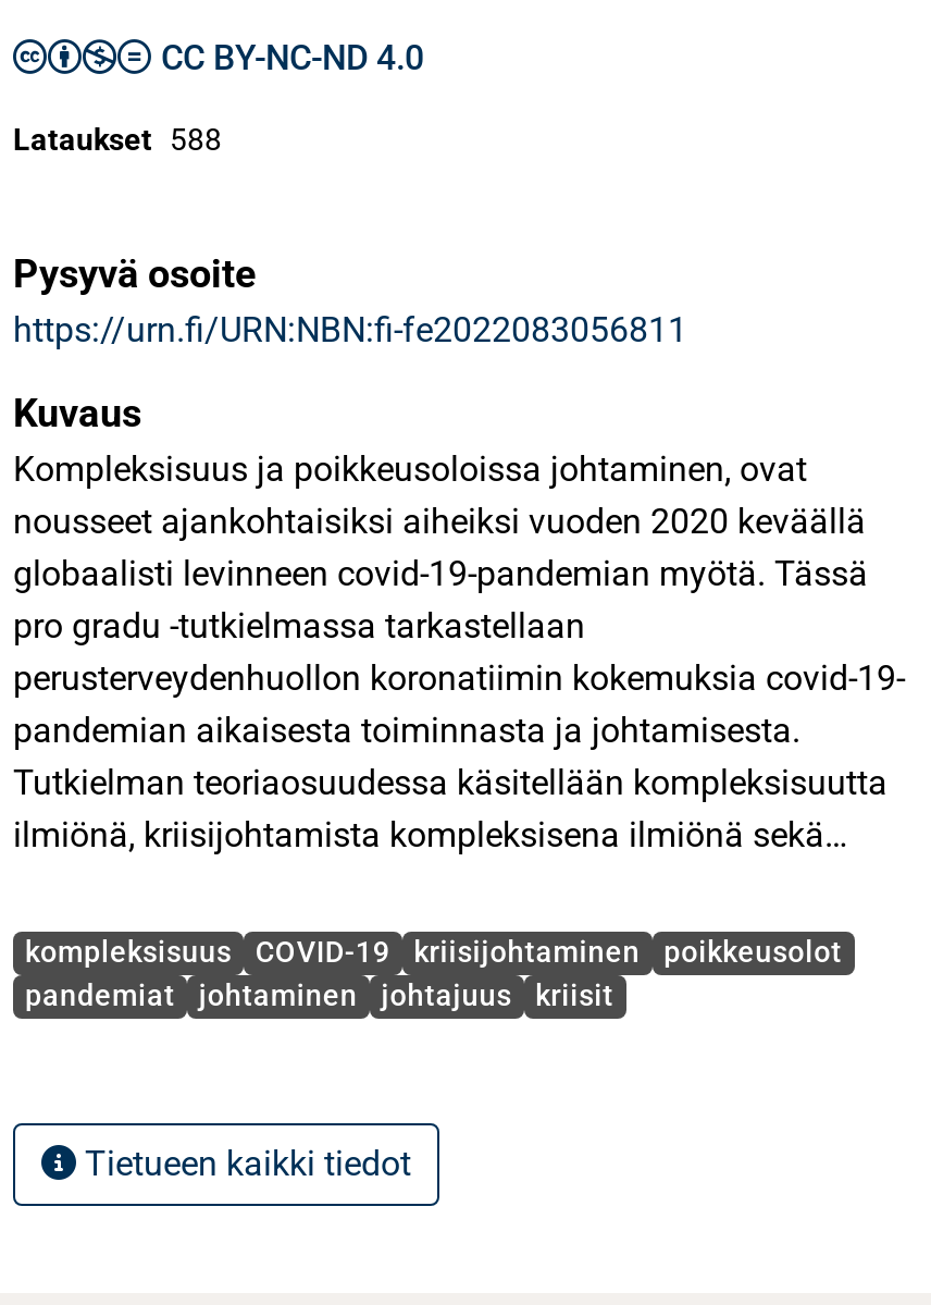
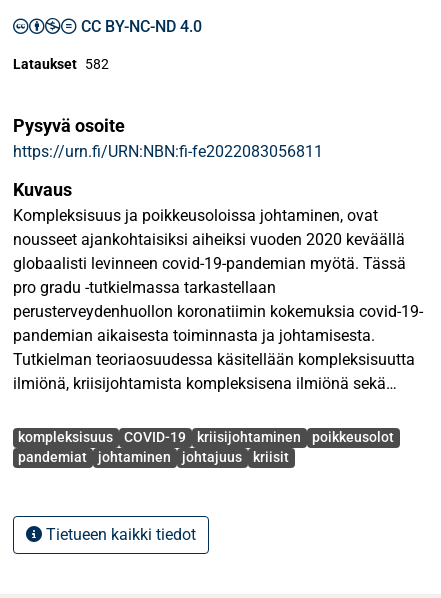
[13,122,222,157] Lataukset 588 -> [13,56,109,72] Lataukset 582

